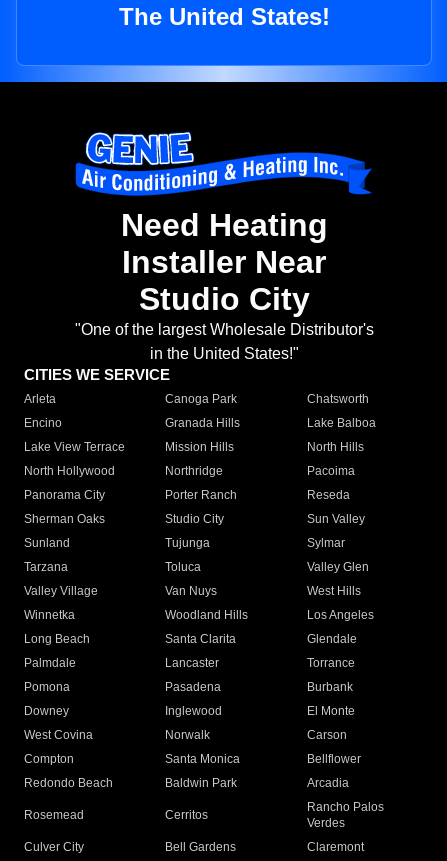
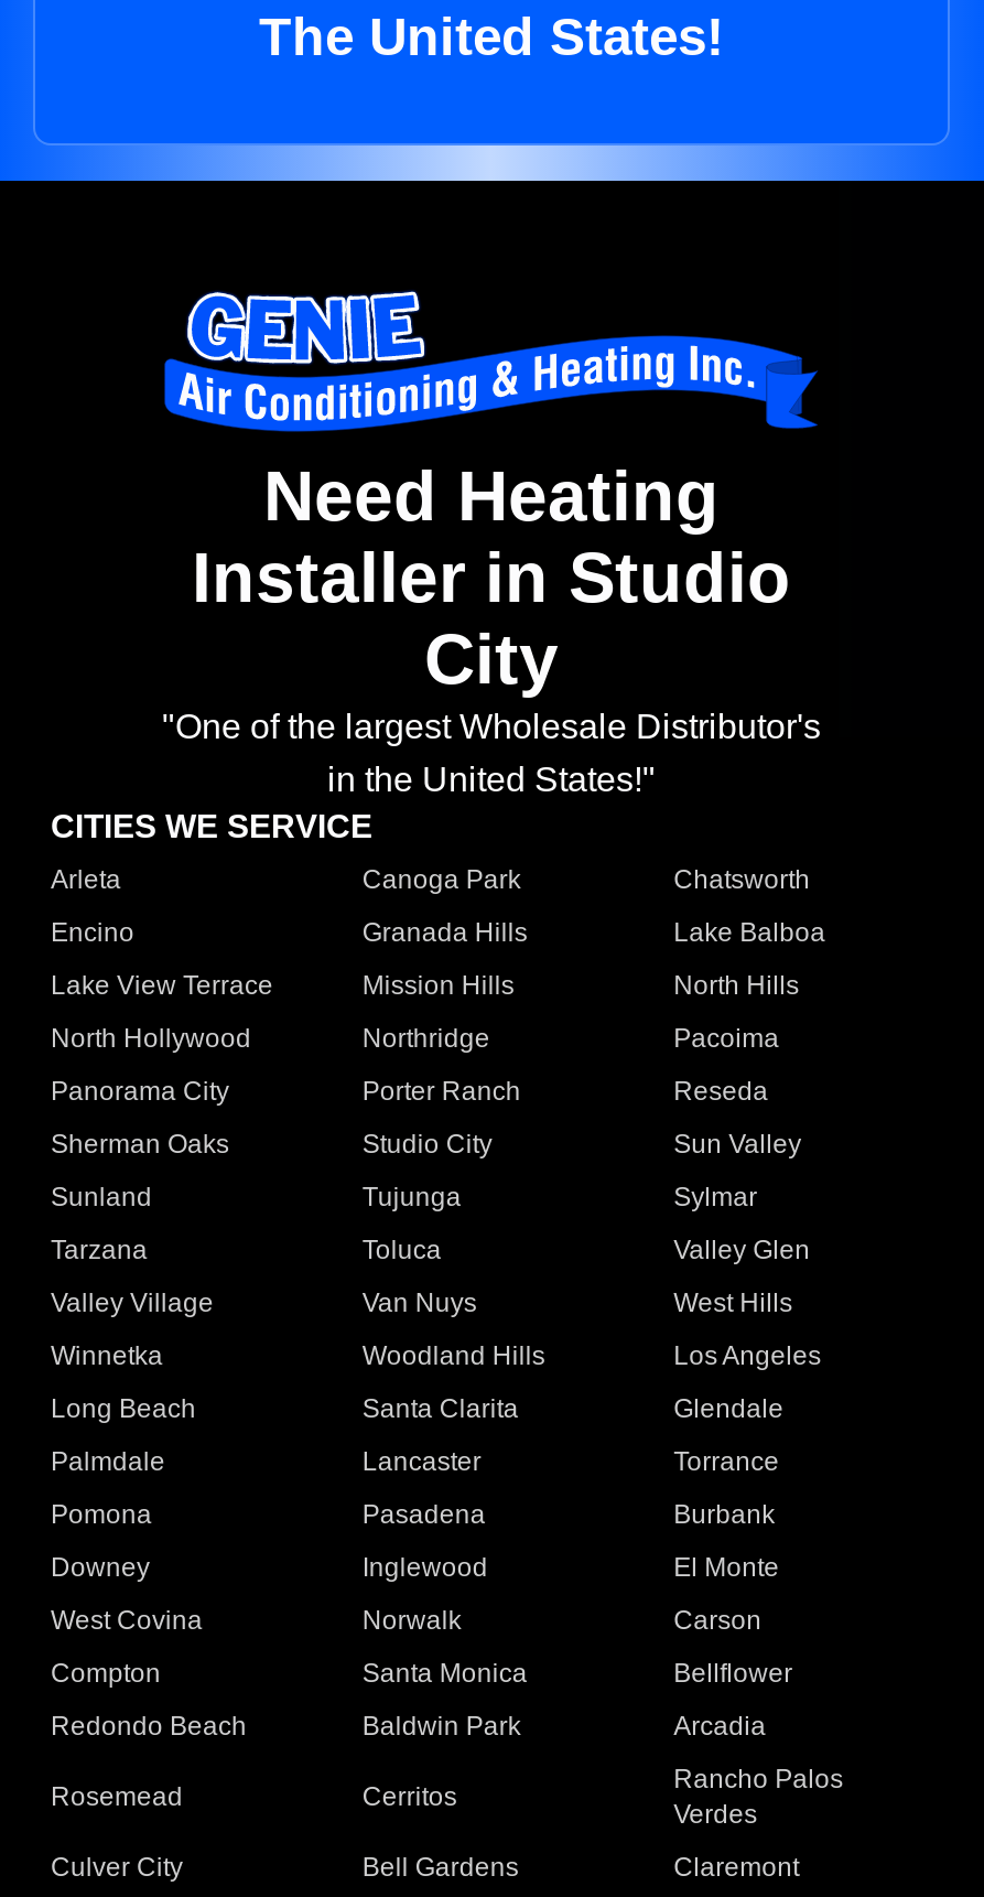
[122,244,326,317] Installer Near | Studio City -> [192,539,791,699] Installer in Studio | City

